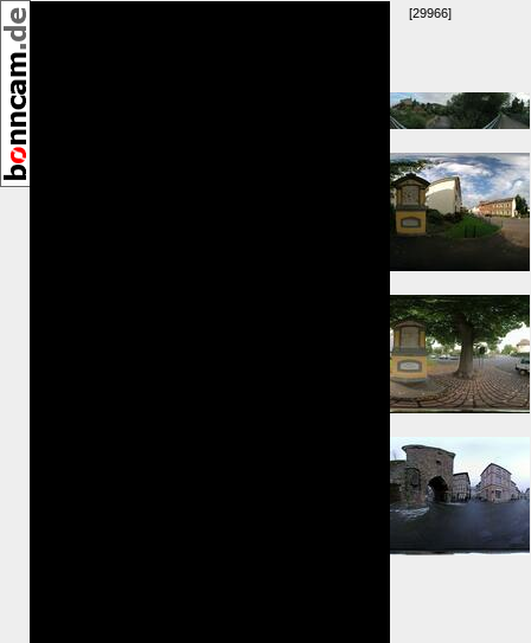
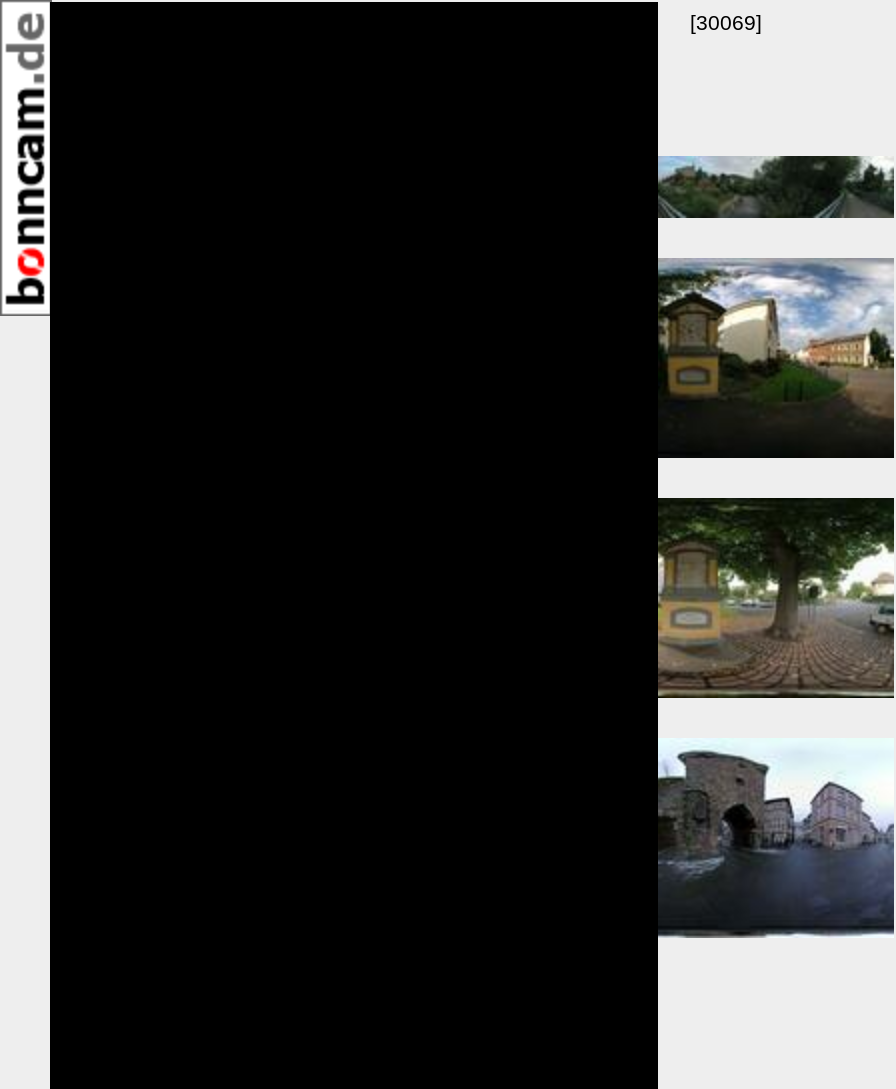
[409,6,452,20] [29966] -> [690,10,762,34] [30069]

